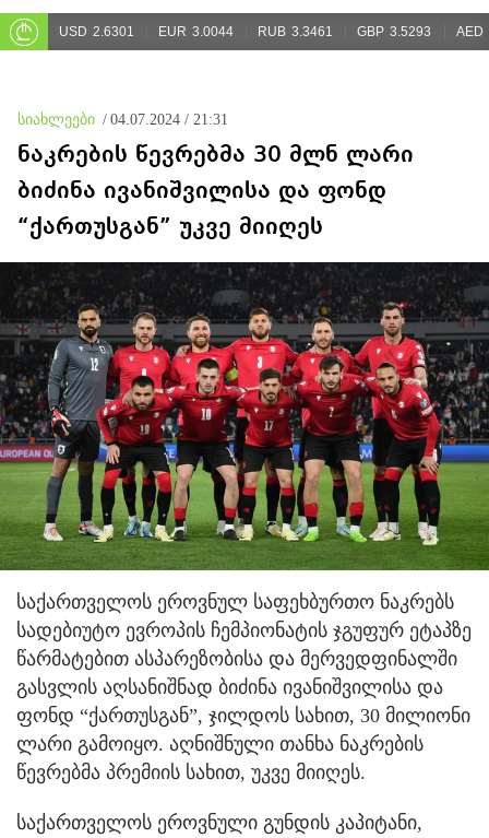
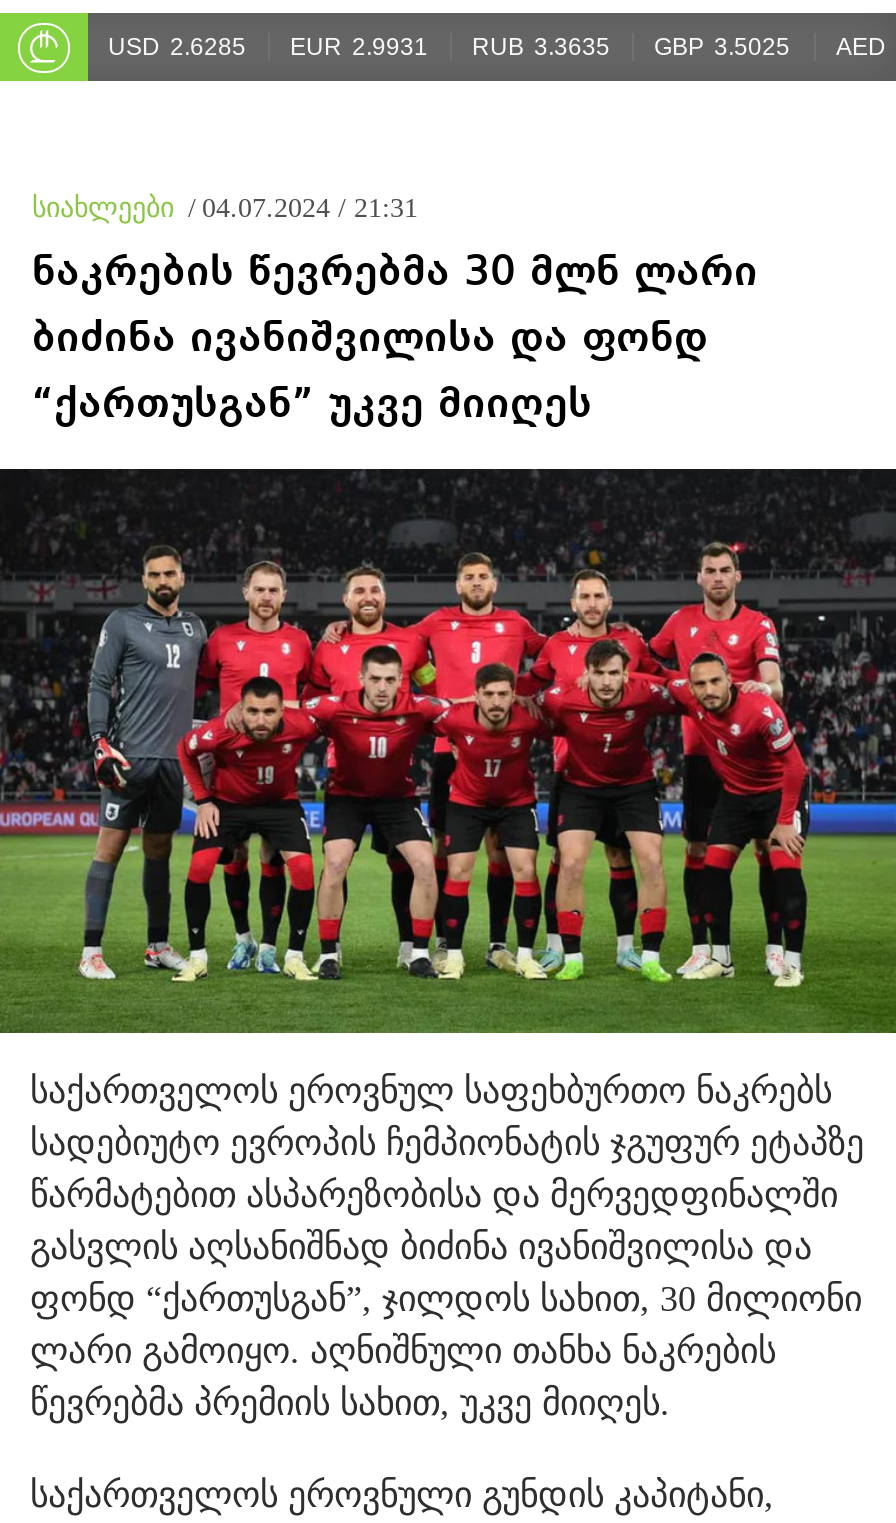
[59,24,134,39] USD 2.6301 -> [108,33,246,61] USD 2.6285
[158,24,234,39] EUR 3.0044 -> [290,33,428,61] EUR 2.9931
[258,24,333,39] RUB 3.3461 -> [472,33,610,61] RUB 3.3635
[357,24,431,39] GBP 3.5293 -> [654,33,790,61] GBP 3.5025

